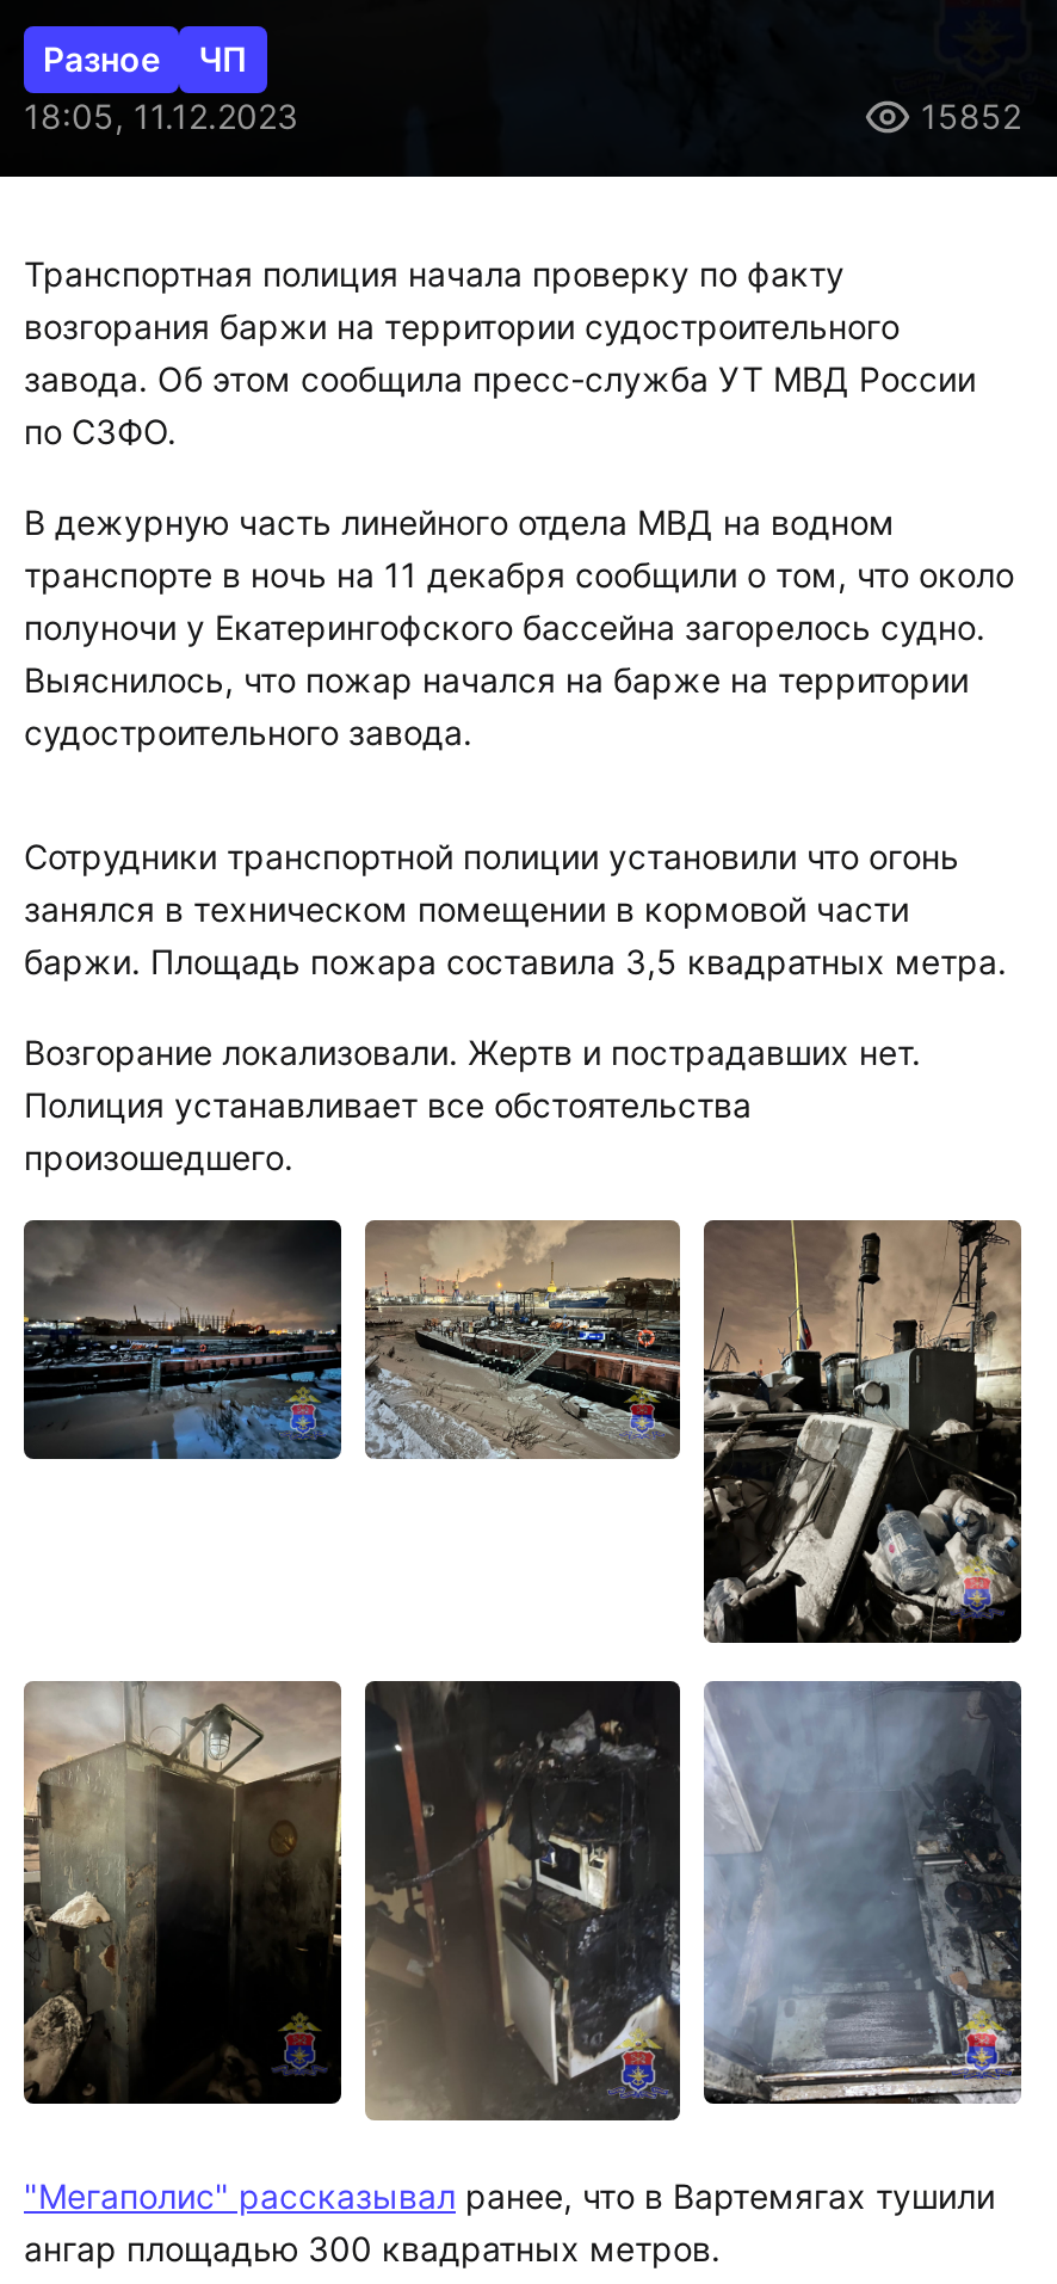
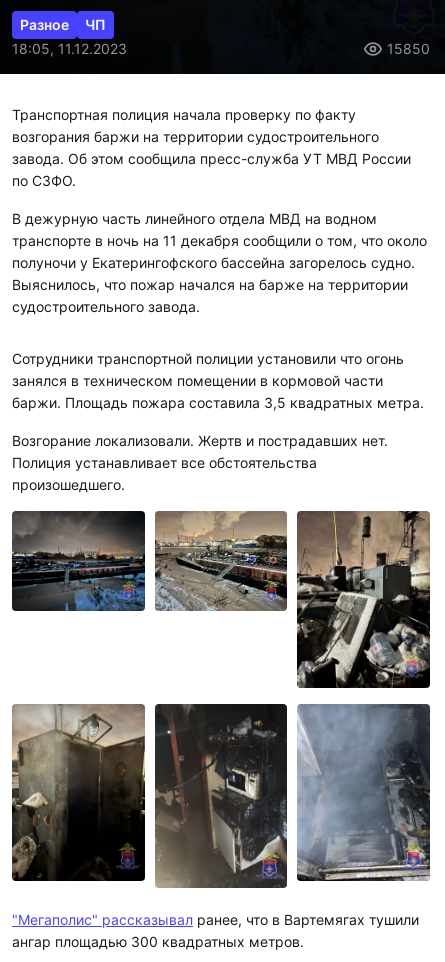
[921,95,1021,136] 15852 -> [387,40,430,57] 15850

